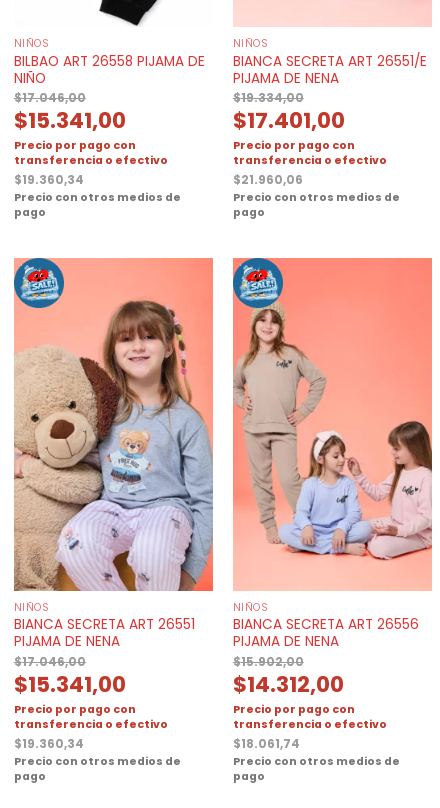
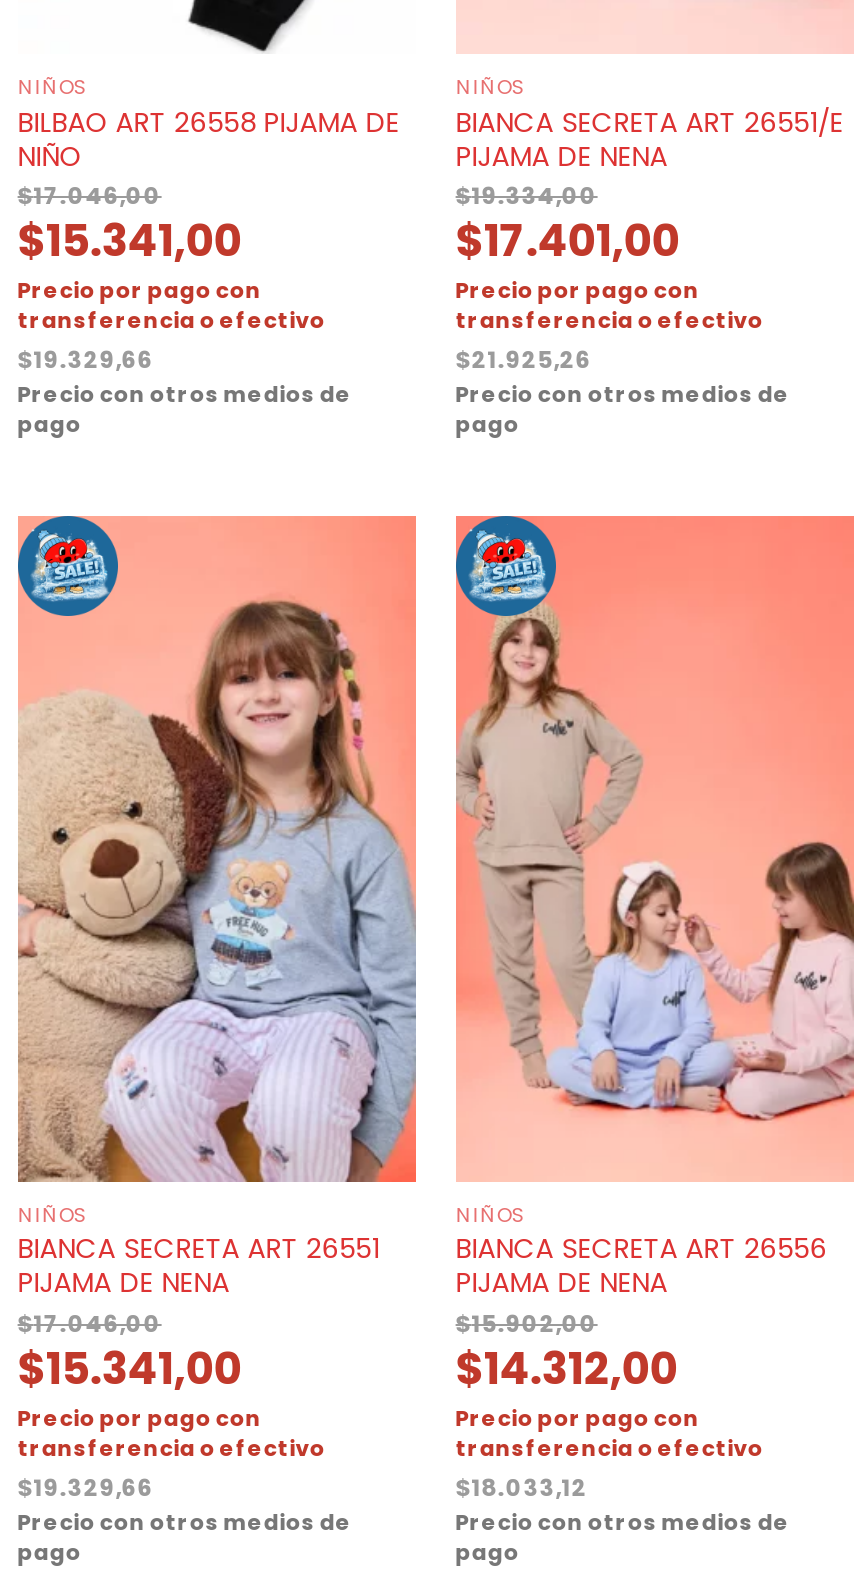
[14,172,84,188] $19.360,34 -> [18,344,154,376] $19.329,66
[233,172,303,188] $21.960,06 -> [456,344,592,376] $21.925,26
[14,736,84,752] $19.360,34 -> [18,1471,154,1503] $19.329,66
[233,736,300,752] $18.061,74 -> [456,1471,588,1503] $18.033,12

